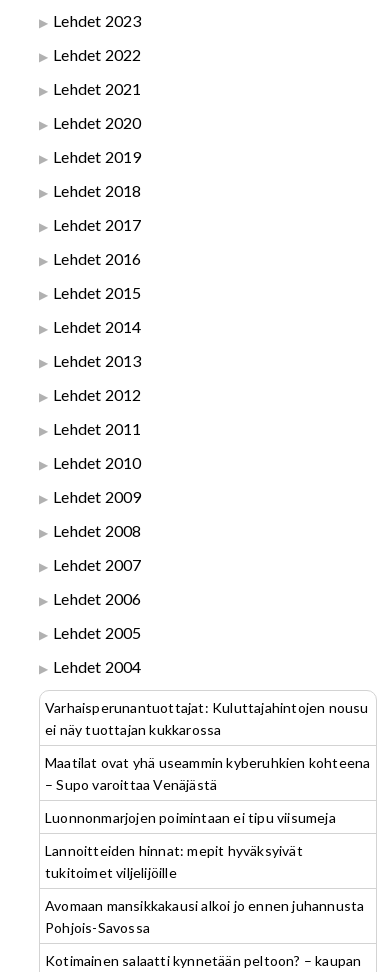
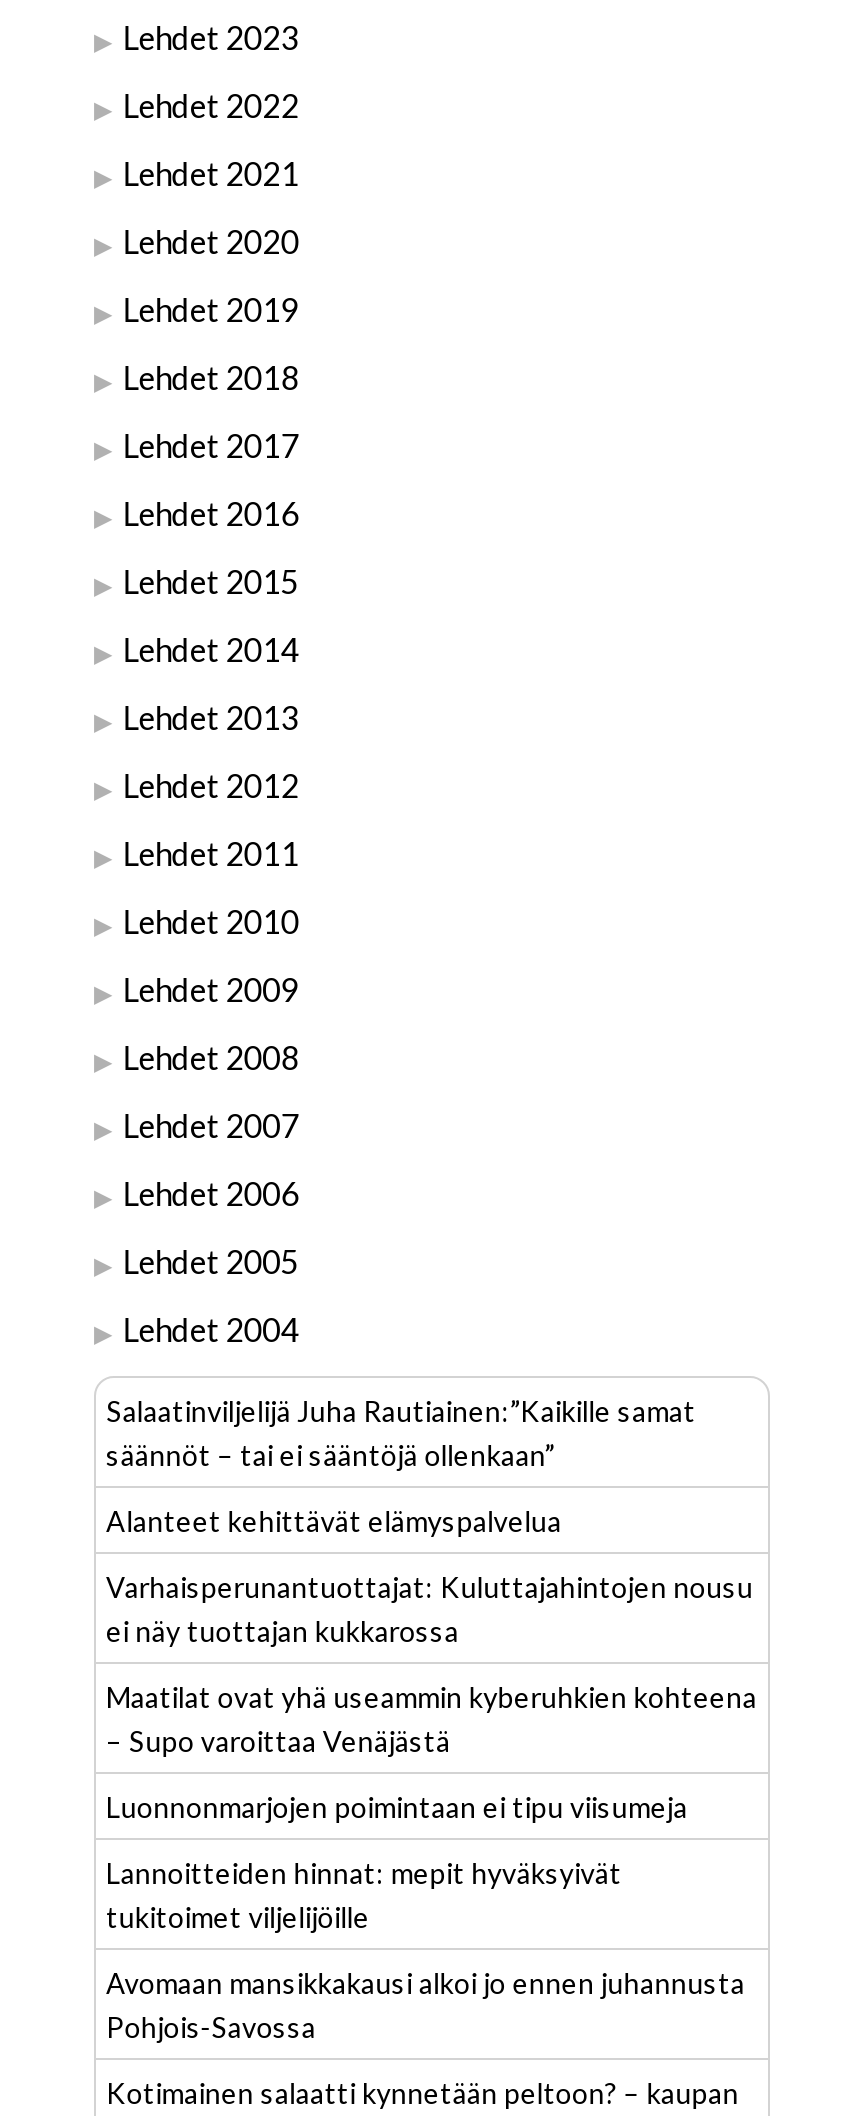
none -> [106,1394,696,1538] Salaatinviljelijä Juha Rautiainen:”Kaikille samat | säännöt – tai ei sääntöjä ollenkaan” | Alanteet kehittävät elämyspalvelua

